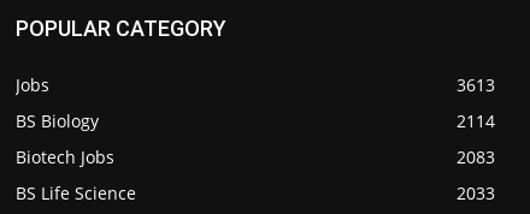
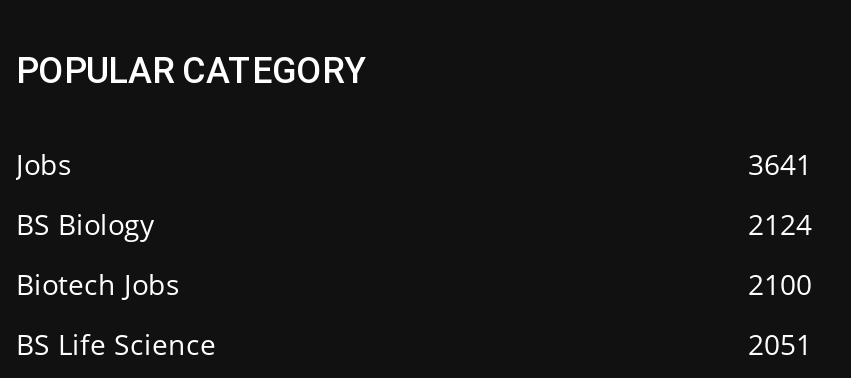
[457,74,495,97] 3613 -> [748,145,812,183] 3641
[457,110,495,133] 2114 -> [748,205,812,243] 2124
[457,146,495,169] 2083 -> [748,265,812,303] 2100
[457,182,495,205] 2033 -> [748,325,812,363] 2051

